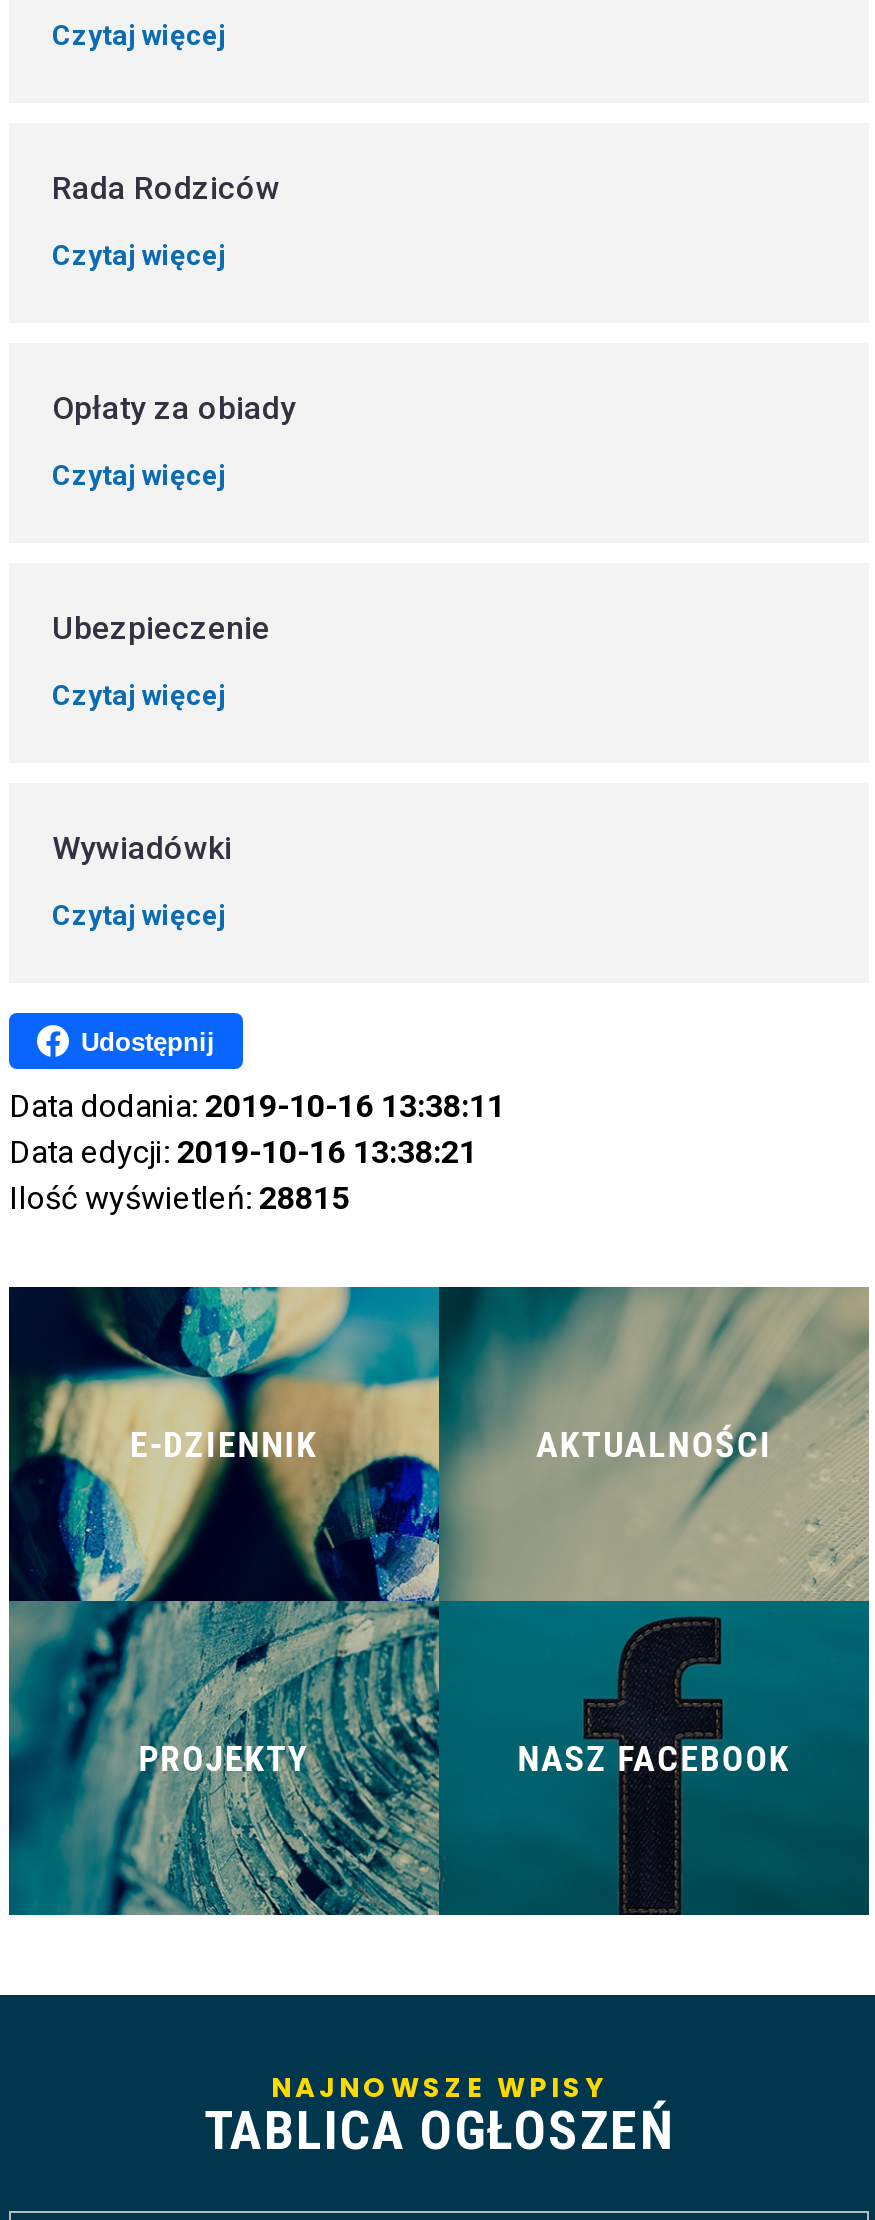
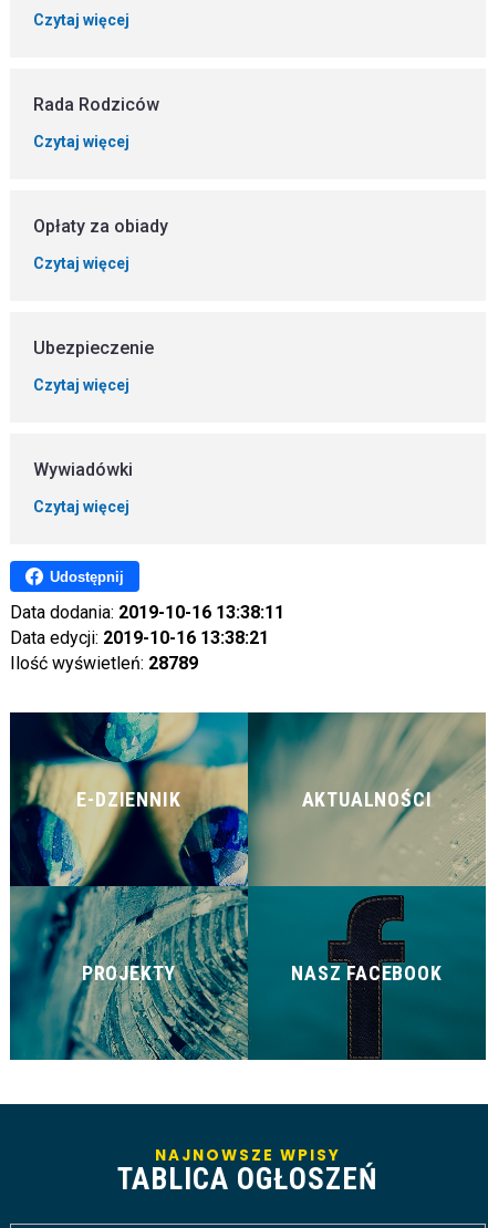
[9,1180,349,1218] Ilość wyświetleń: 28815 -> [10,653,198,674] Ilość wyświetleń: 28789

